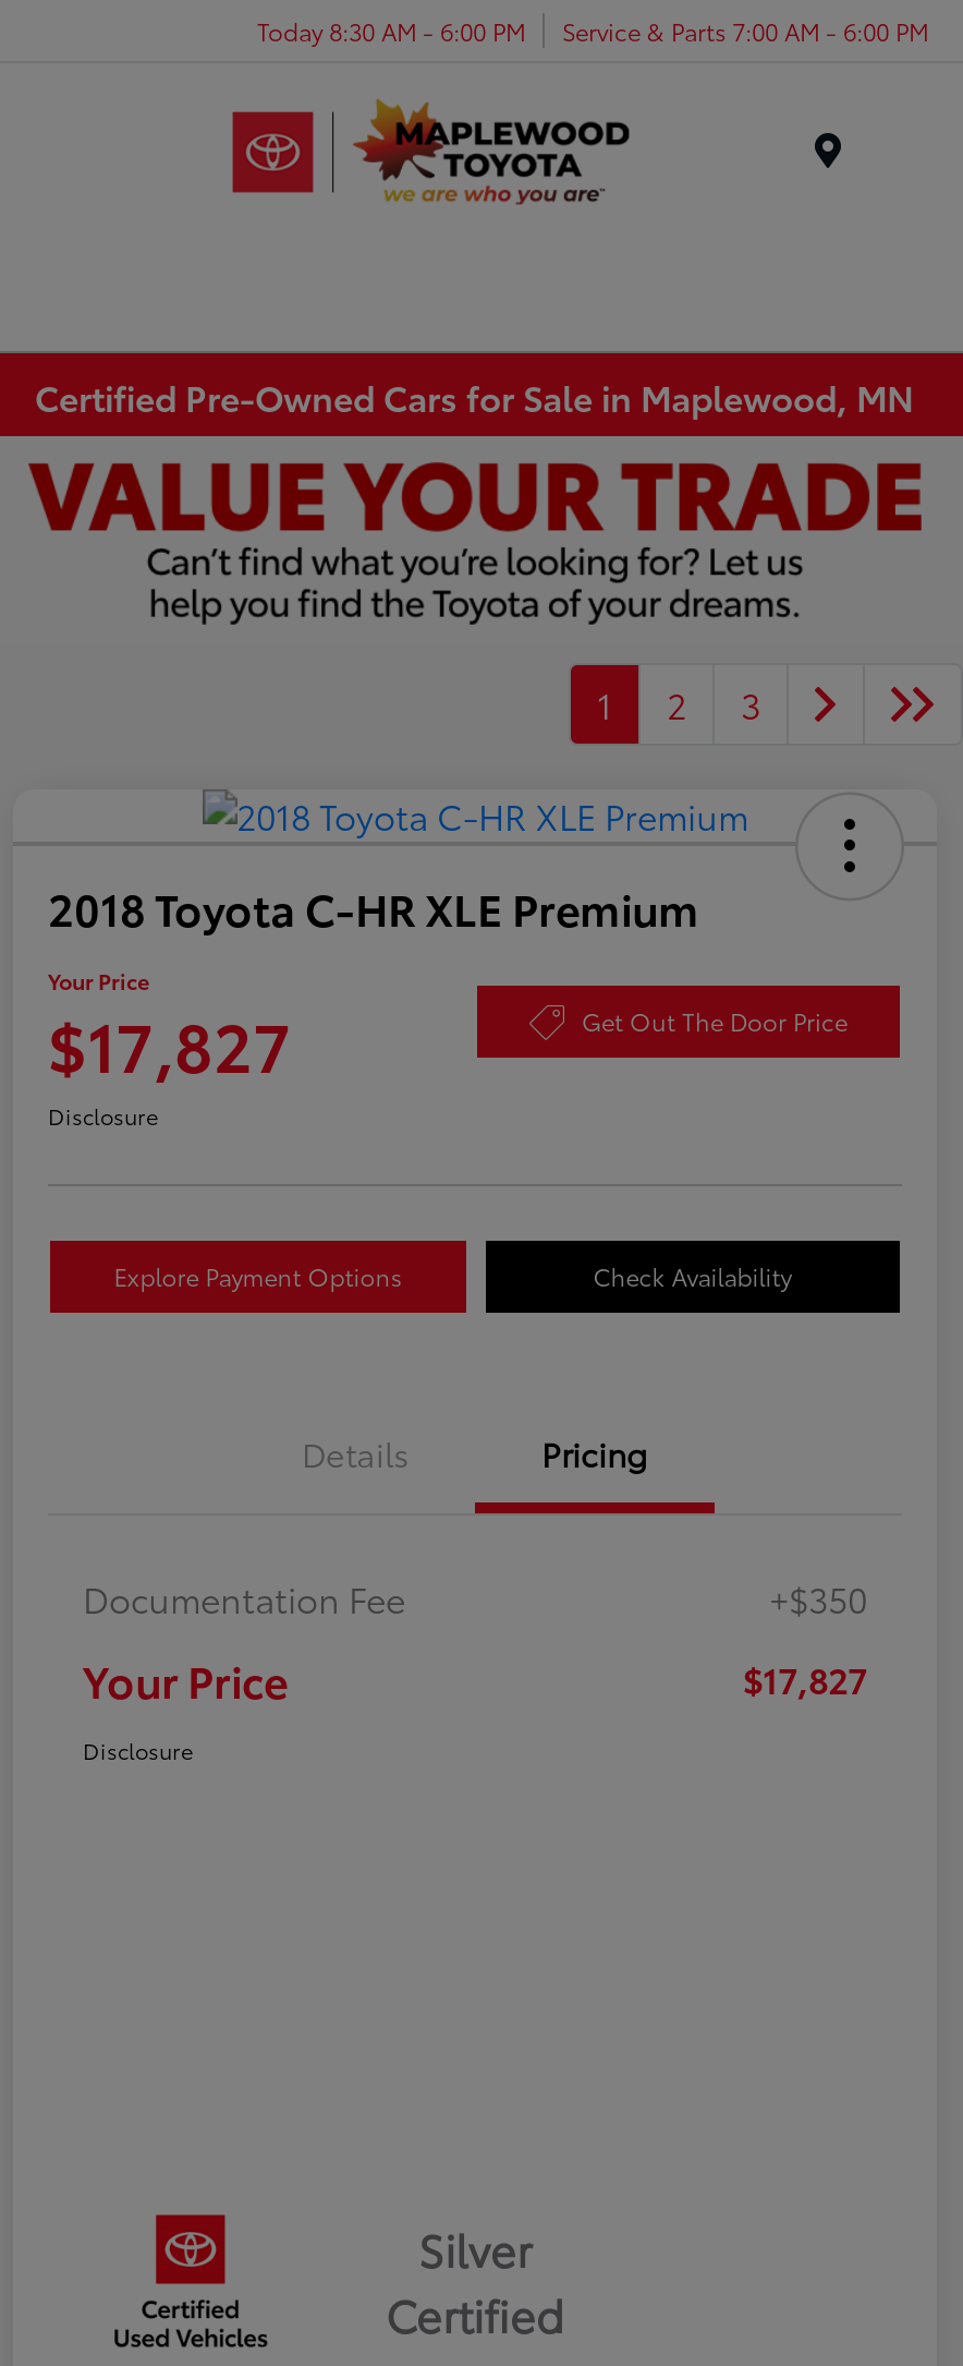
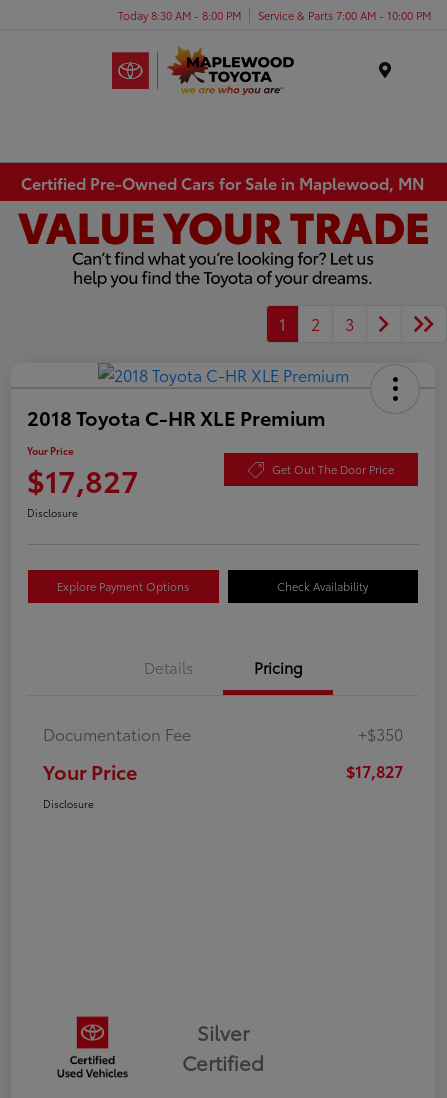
[257,12,525,47] Today 8:30 AM - 6:00 PM -> [118,6,241,22] Today 8:30 AM - 8:00 PM
[562,12,928,47] Service & Parts 7:00 AM - 6:00 PM -> [258,6,431,22] Service & Parts 7:00 AM - 10:00 PM

